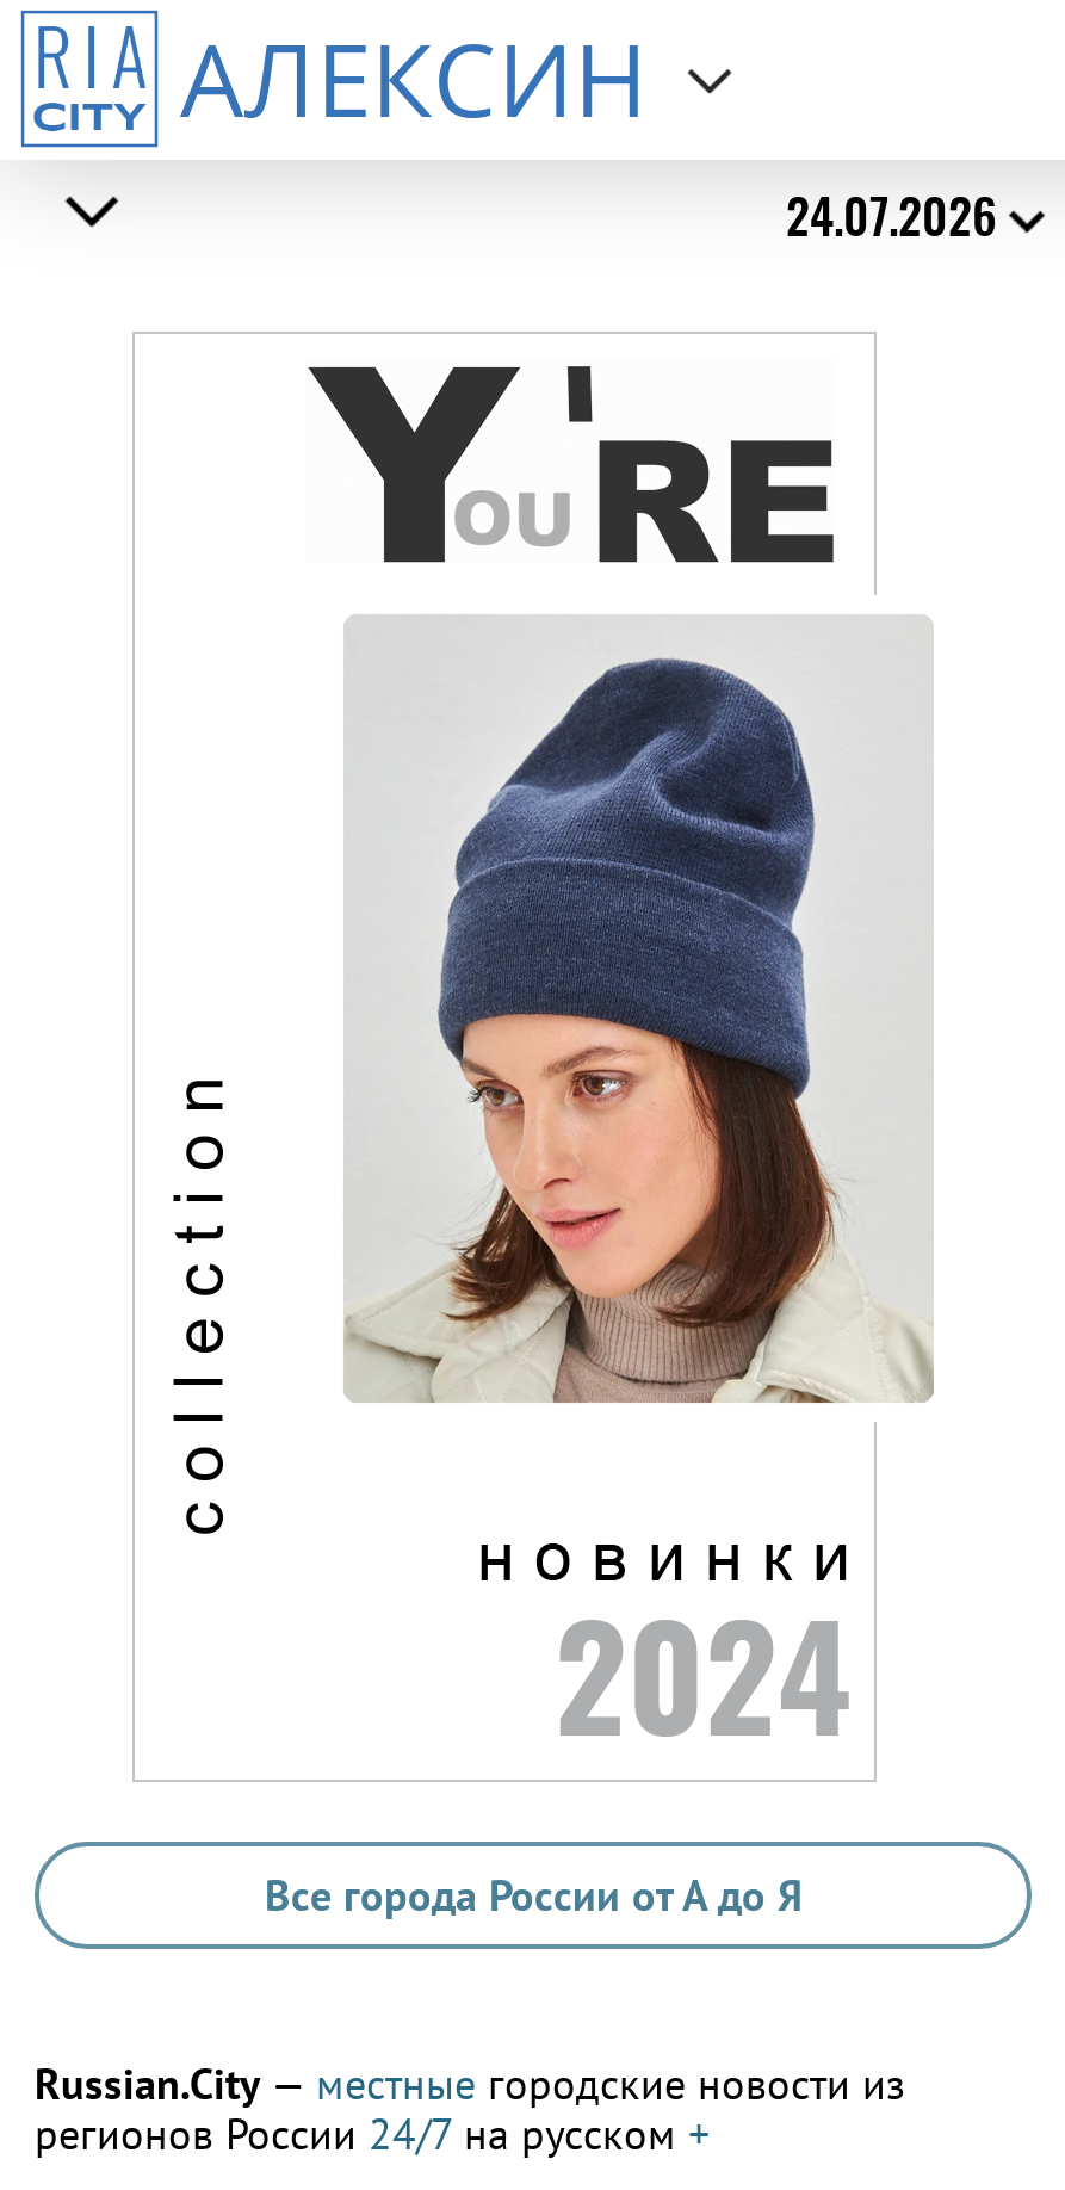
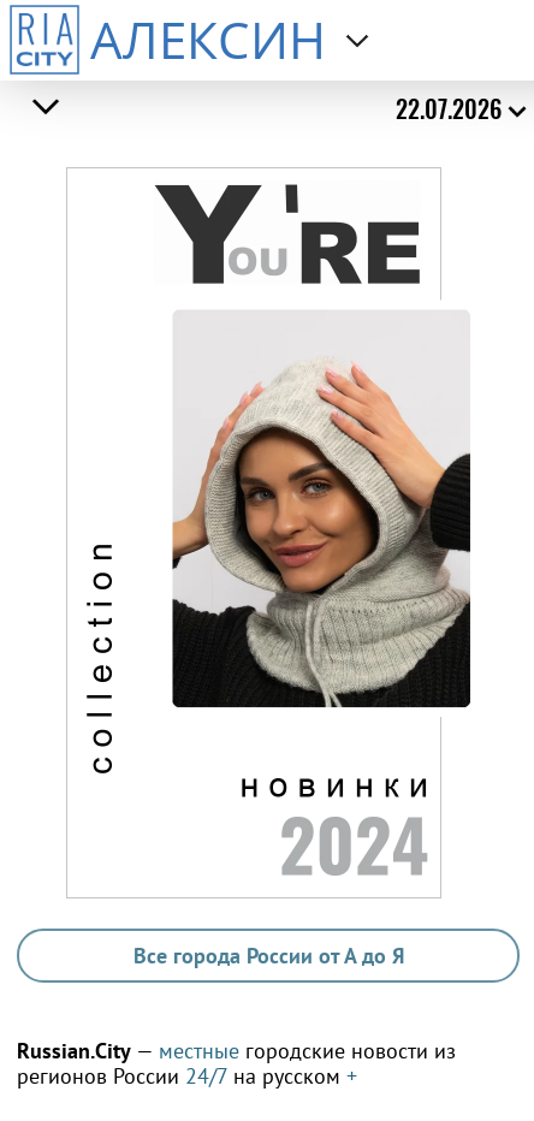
[786,179,996,250] 24.07.2026 -> [396,90,502,126] 22.07.2026
[345,656,934,1405] [image] -> [172,332,471,708] [image]

